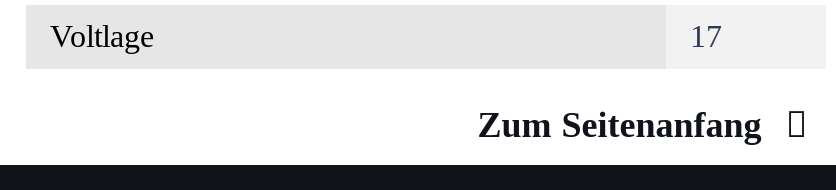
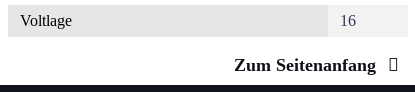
[690,20,722,54] 17 -> [340,12,356,29] 16

